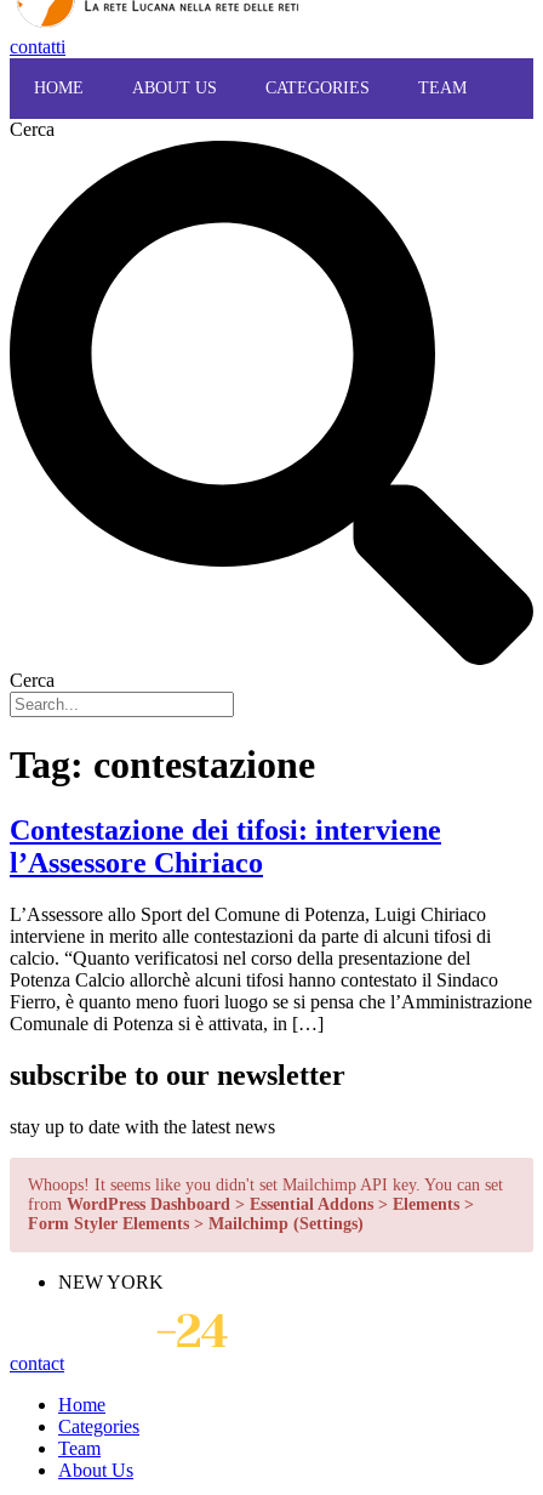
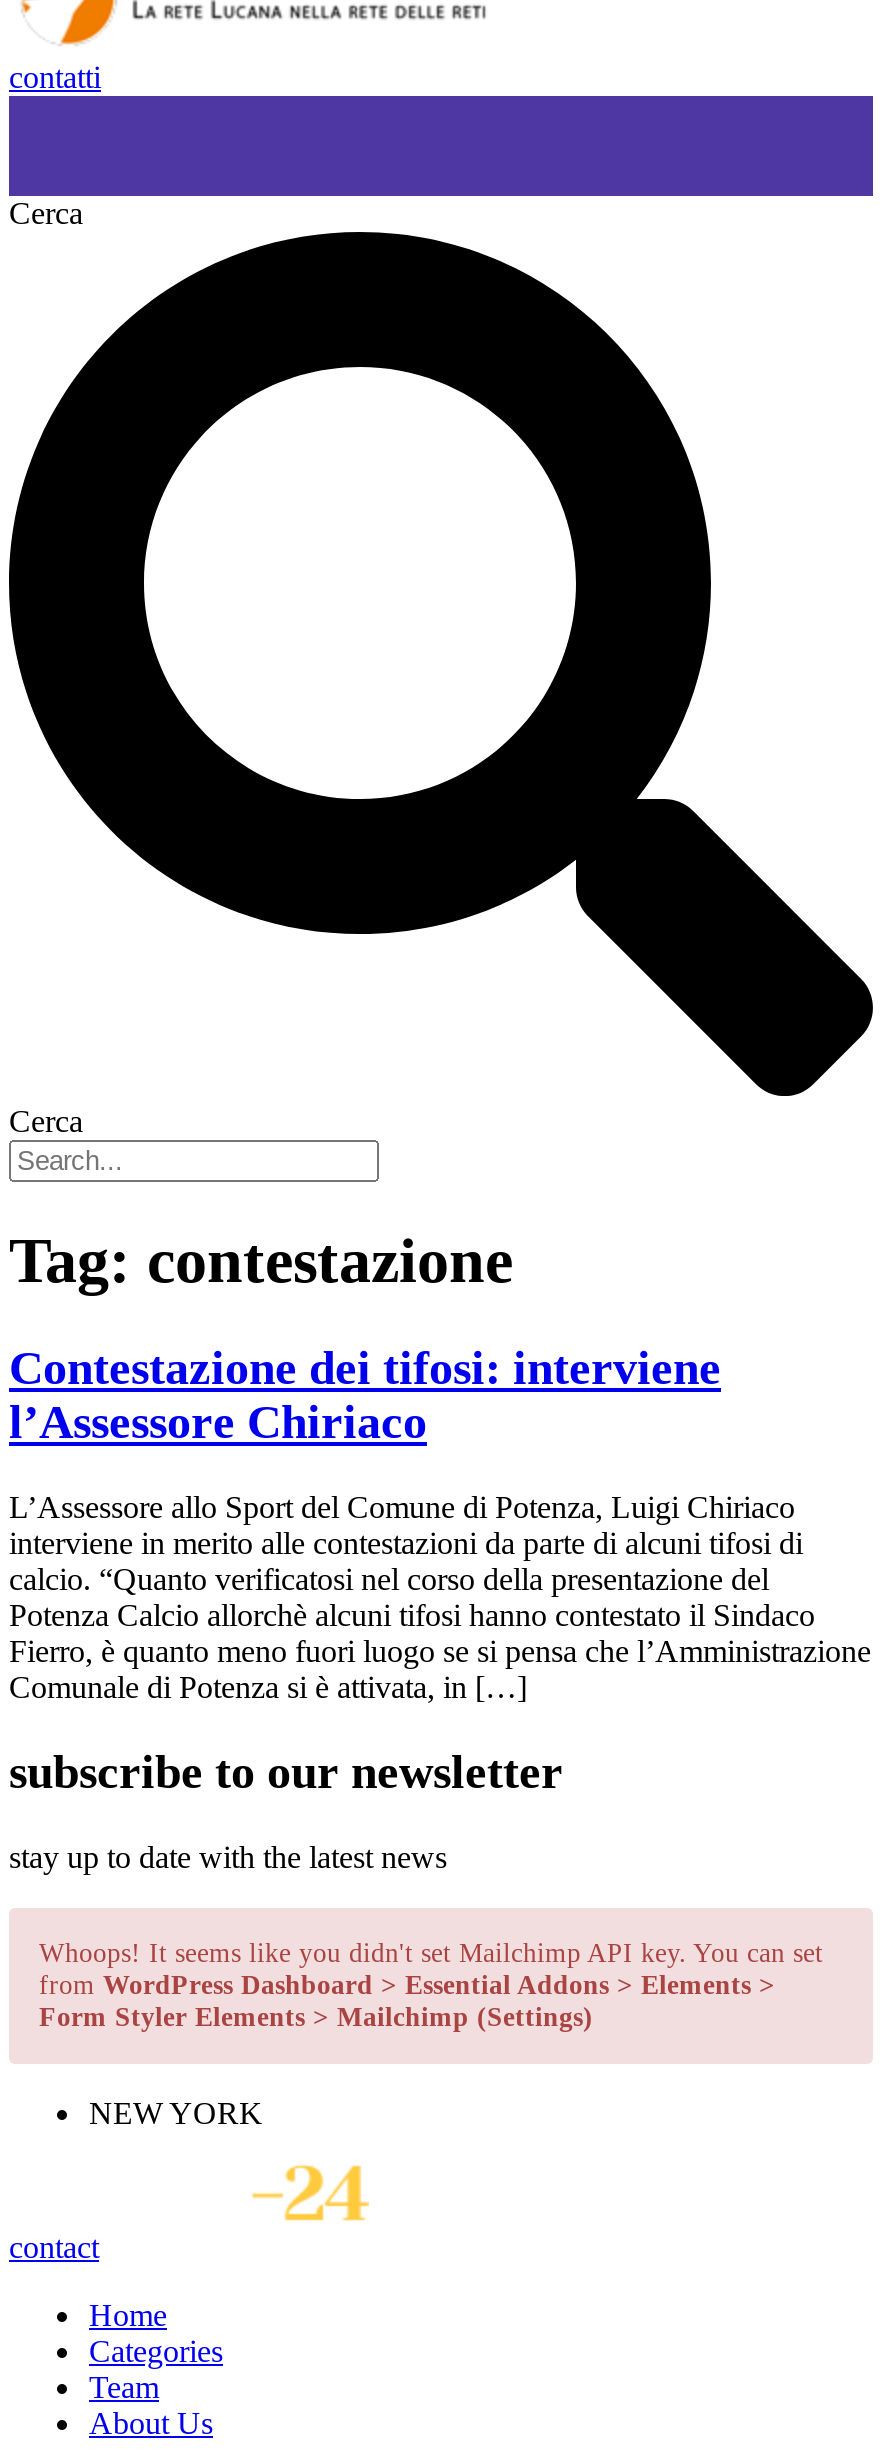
[34,79,467,97] HOME | ABOUT US | CATEGORIES | TEAM -> none

